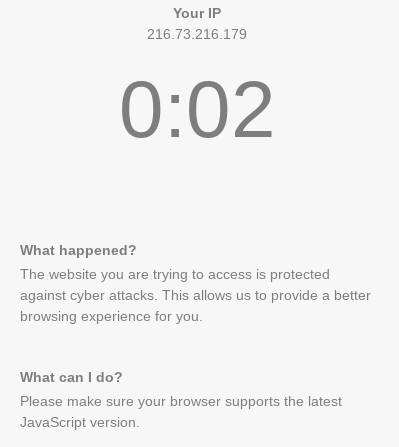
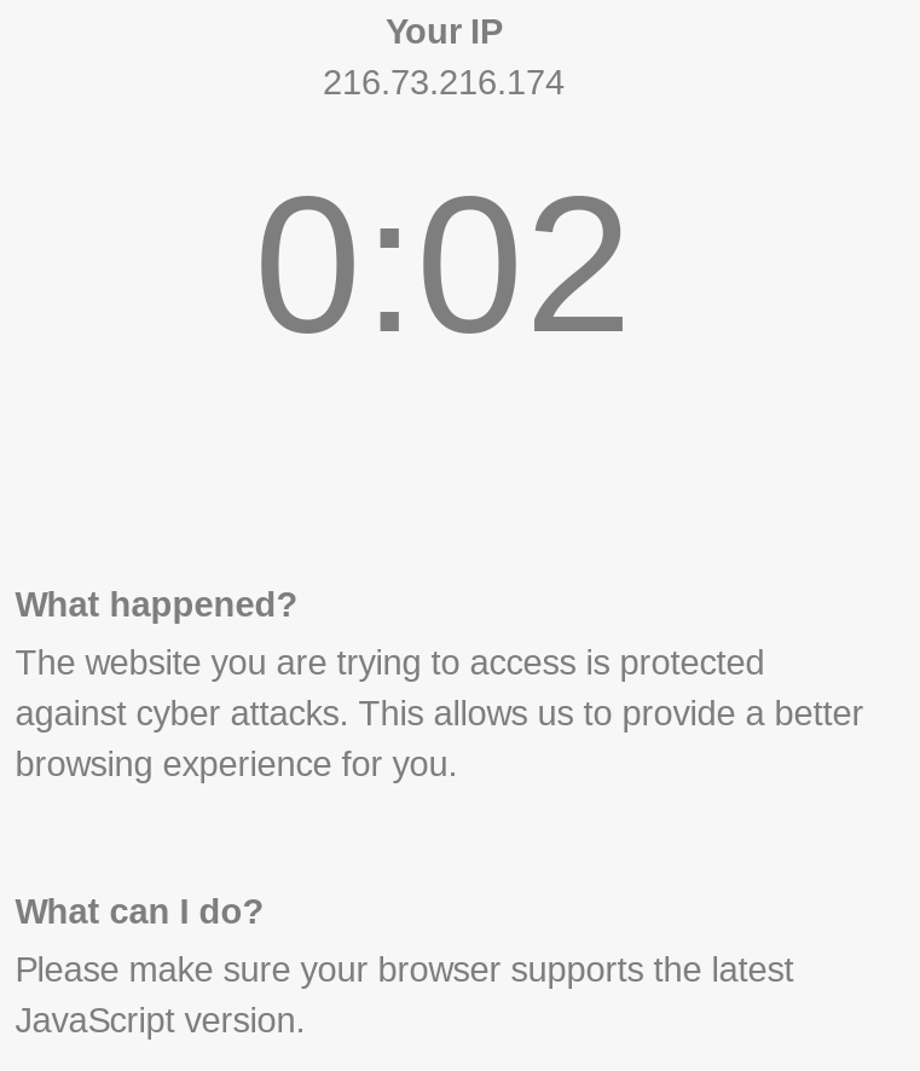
[147,26,247,42] 216.73.216.179 -> [323,63,565,102] 216.73.216.174

